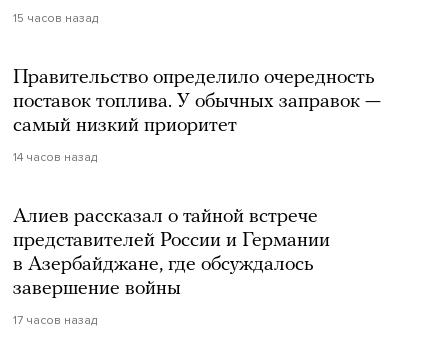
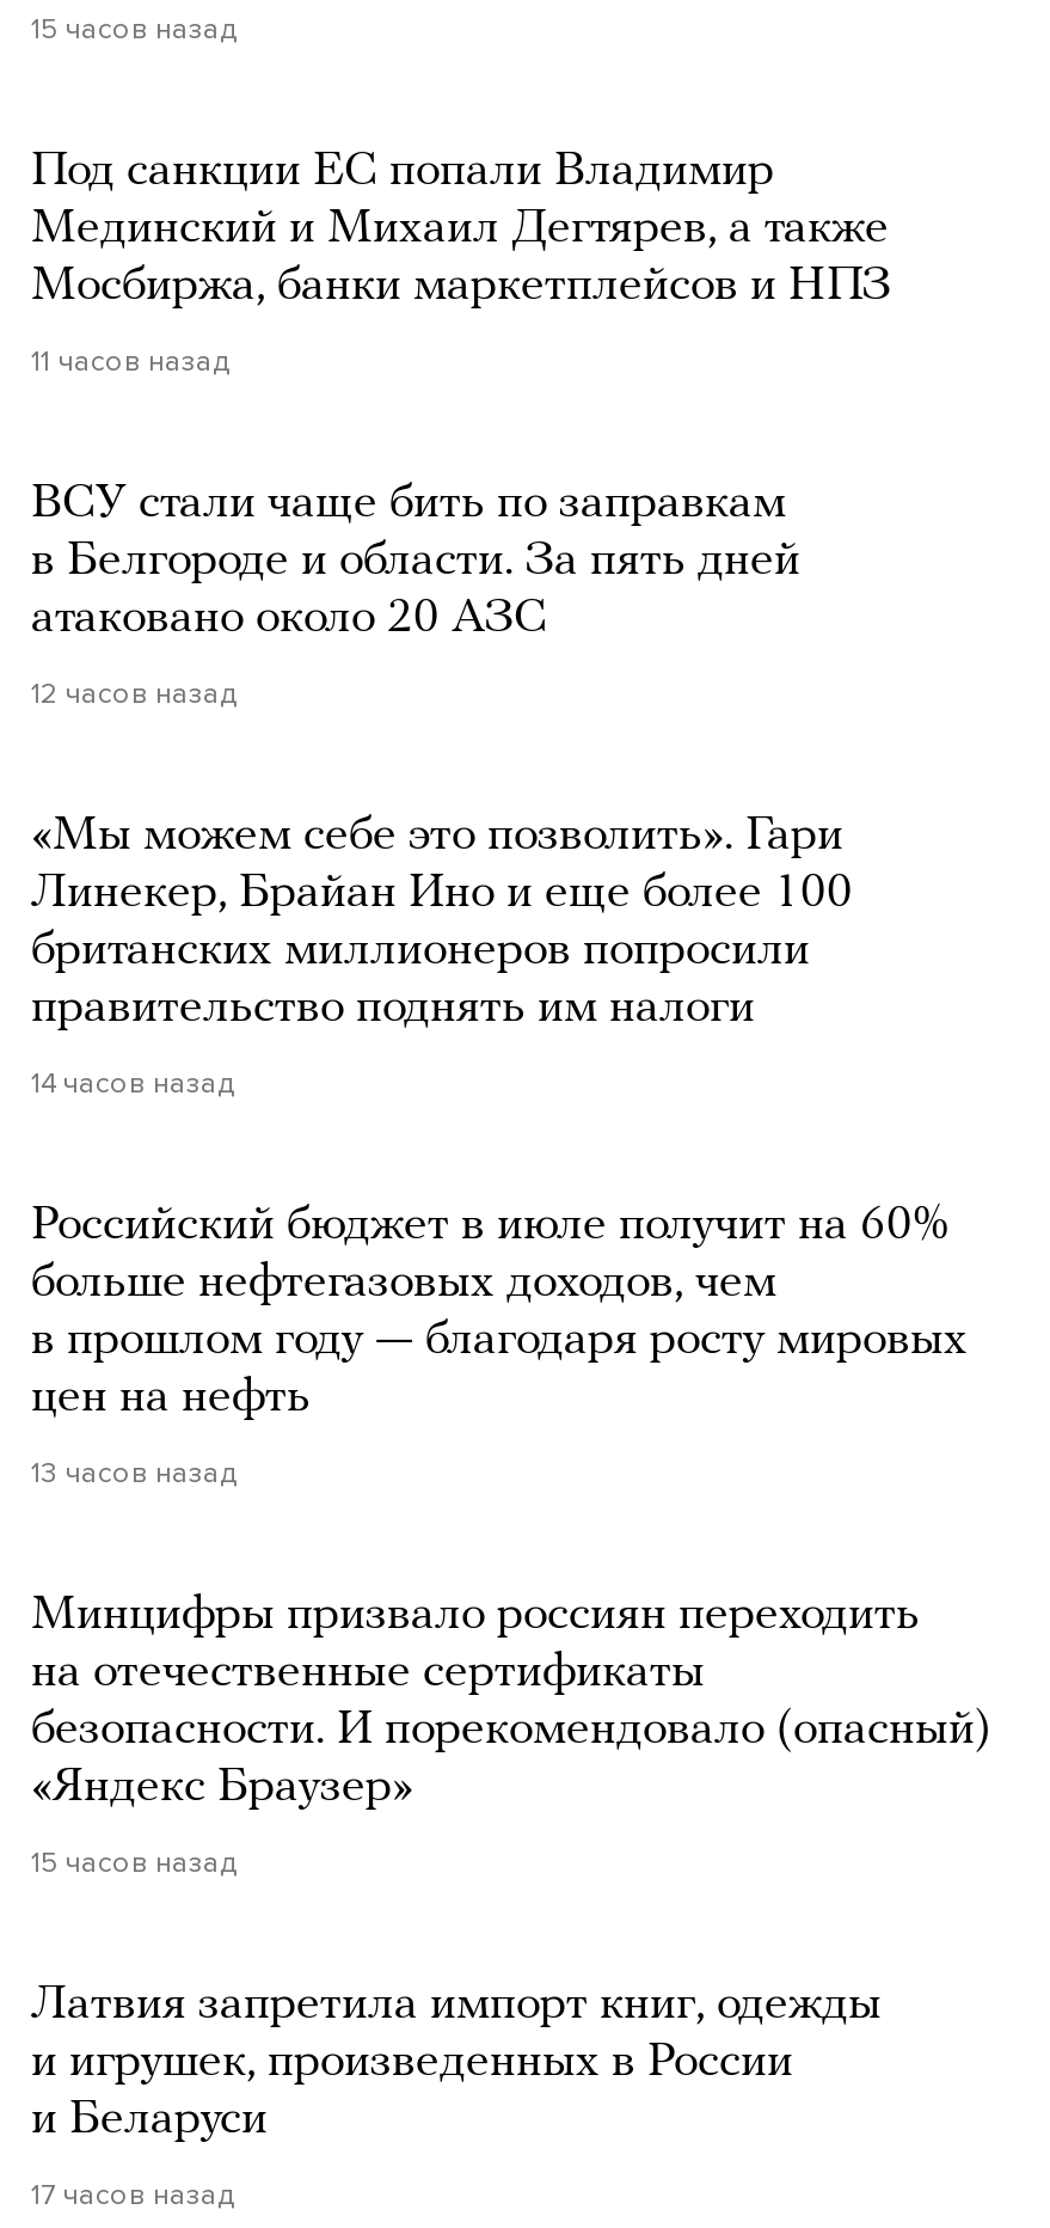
[13,68,381,136] Правительство определило очередность | поставок топлива. У обычных заправок — | самый низкий приоритет -> [31,148,891,1032] Под санкции ЕС попали Владимир | Мединский и Михаил Дегтярев, а также | Мосбиржа, банки маркетплейсов и НПЗ | 11 часов назад | ВСУ стали чаще бить по заправкам | в Белгороде и области. За пять дней | атаковано около 20 АЗС | 12 часов назад | «Мы можем себе это позволить». Гари | Линекер, Брайан Ино и еще более 100 | британских миллионеров попросили | правительство поднять им налоги
[13,207,330,299] Алиев рассказал о тайной встрече | представителей России и Германии | в Азербайджане, где обсуждалось | завершение войны -> [31,1202,991,2144] Российский бюджет в июле получит на 60% | больше нефтегазовых доходов, чем | в прошлом году — благодаря росту мировых | цен на нефть | 13 часов назад | Минцифры призвало россиян переходить | на отечественные сертификаты | безопасности. И порекомендовало (опасный) | «Яндекс Браузер» | 15 часов назад | Латвия запретила импорт книг, одежды | и игрушек, произведенных в России | и Беларуси

